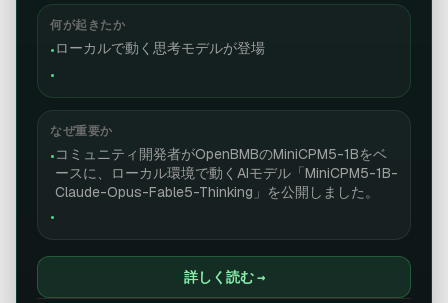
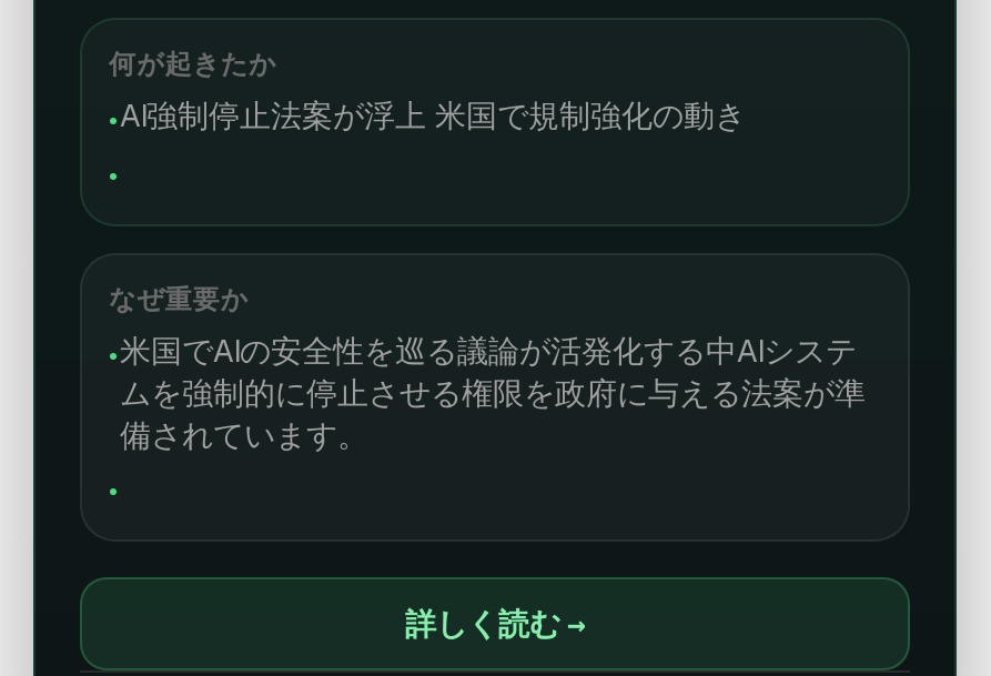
[50,39,265,59] •ローカルで動く思考モデルが登場 -> [109,95,746,140] •AI強制停止法案が浮上 米国で規制強化の動き
[50,145,398,201] •コミュニティ開発者がOpenBMBのMiniCPM5-1Bをベ | ースに、ローカル環境で動くAIモデル「MiniCPM5-1B- | Claude-Opus-Fable5-Thinking」を公開しました。 -> [109,331,866,455] •米国でAIの安全性を巡る議論が活発化する中AIシステ | ムを強制的に停止させる権限を政府に与える法案が準 | 備されています。

